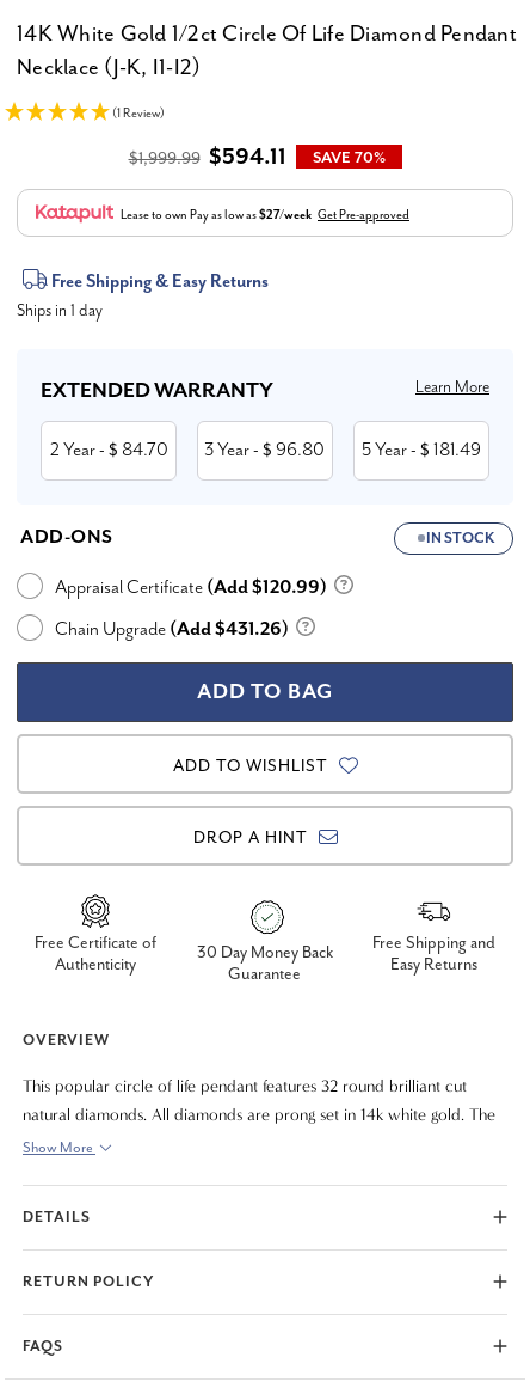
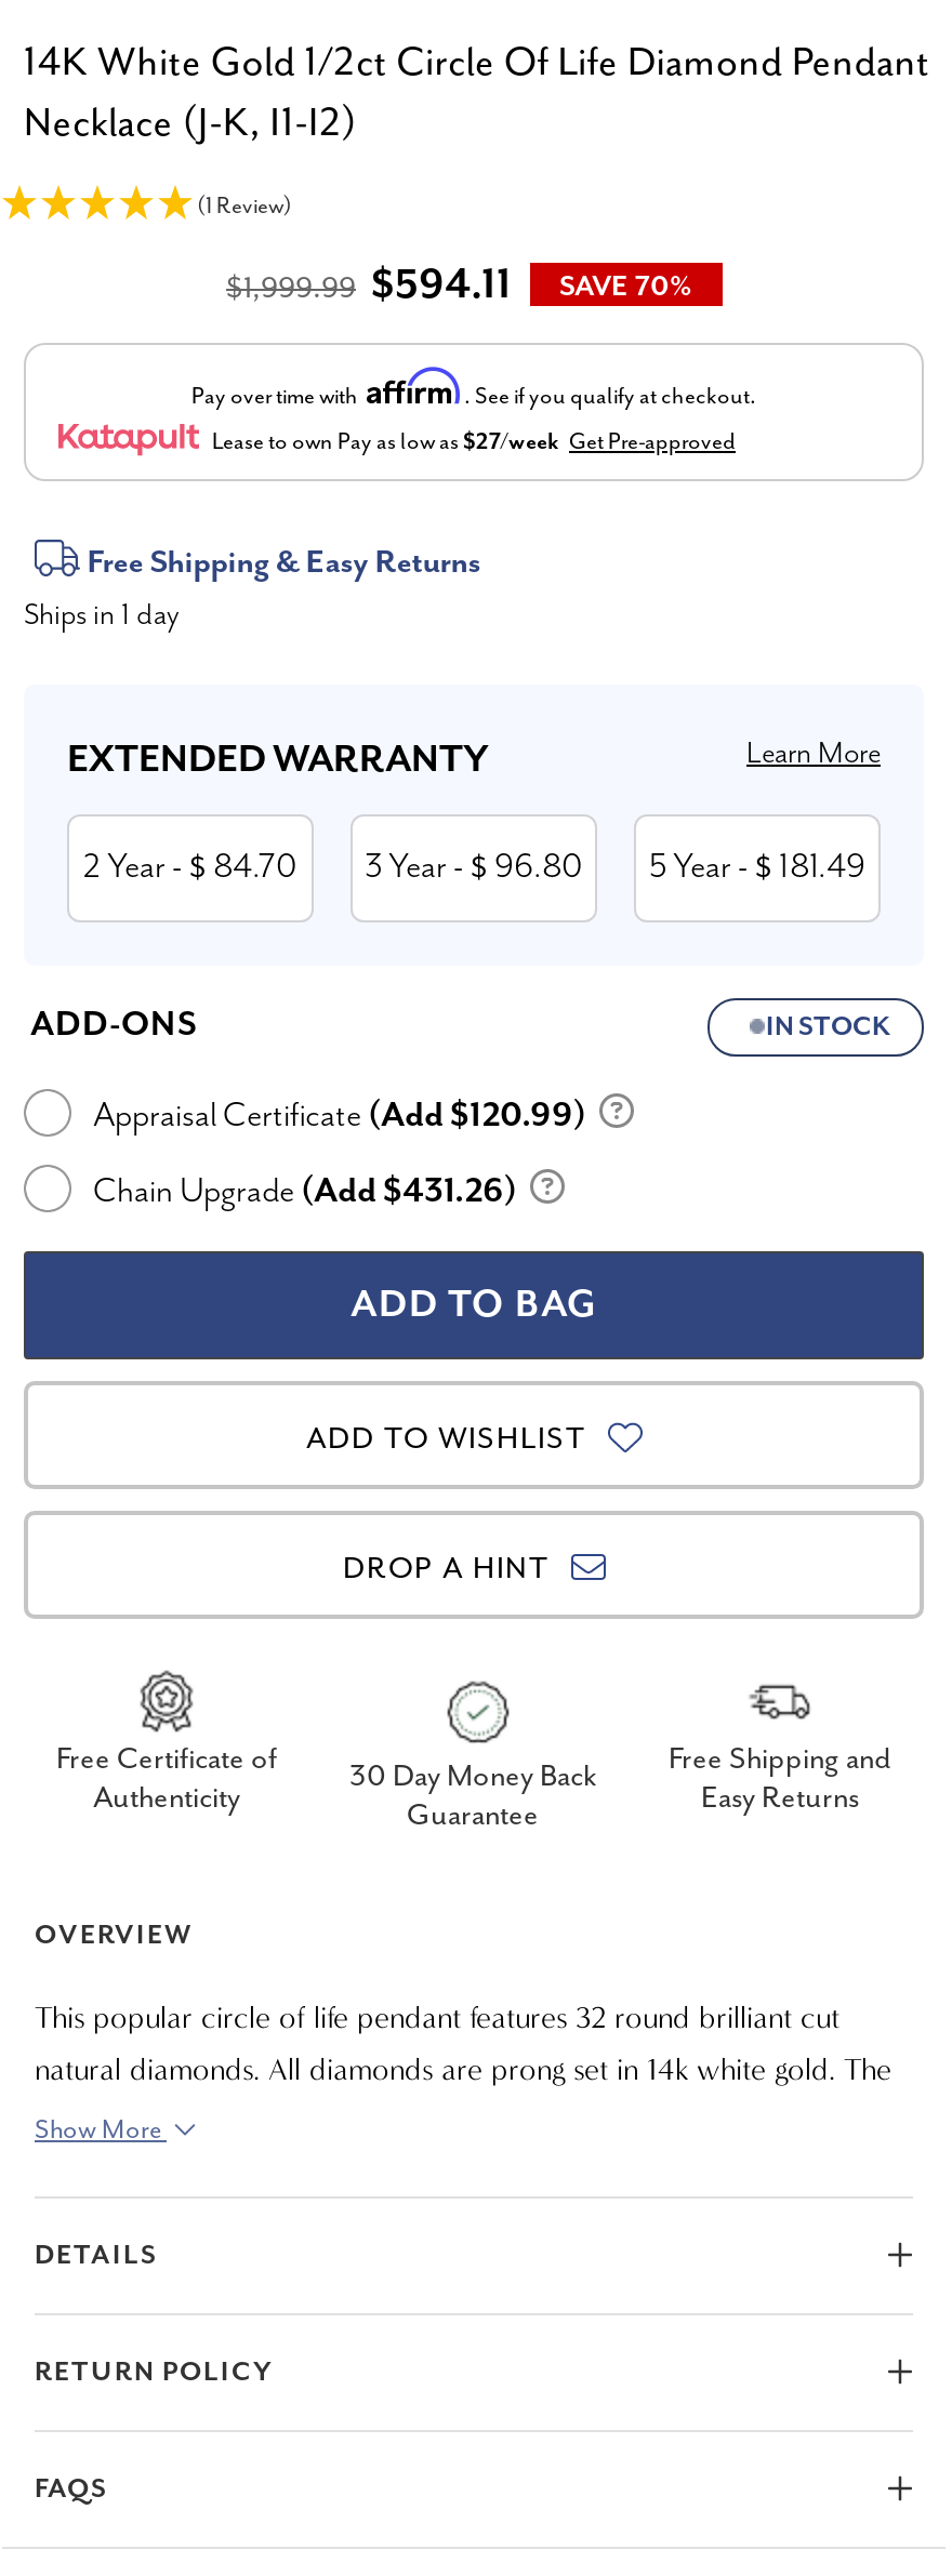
none -> [191,367,756,410] Pay over time with Affirm . See if you qualify at checkout.

